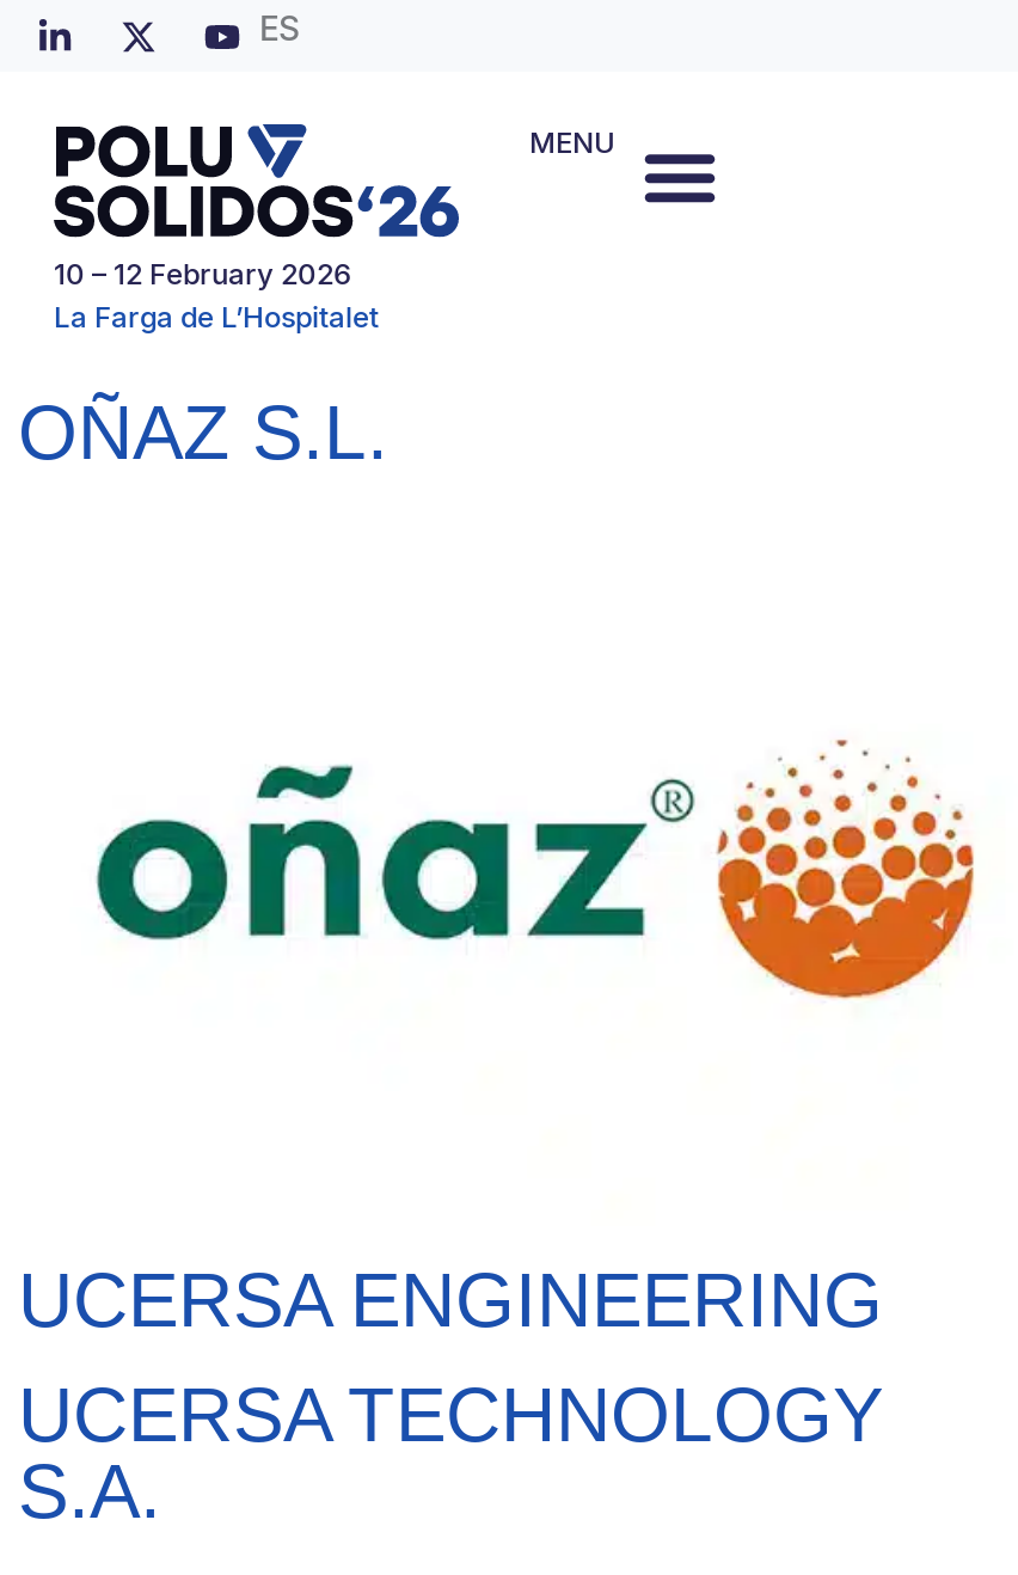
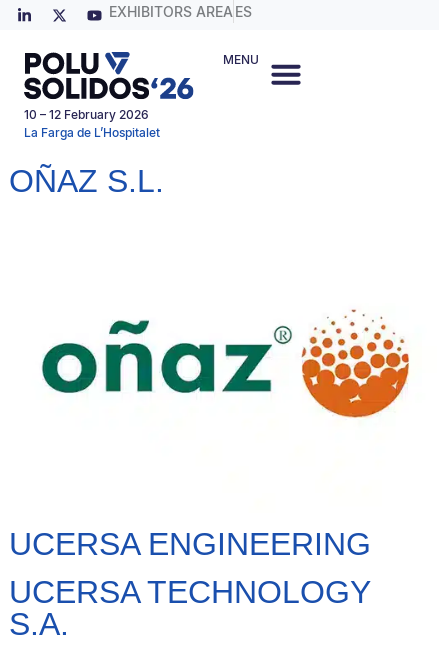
[259,7,300,48] ES -> [109,3,252,20] EXHIBITORS AREA ES

